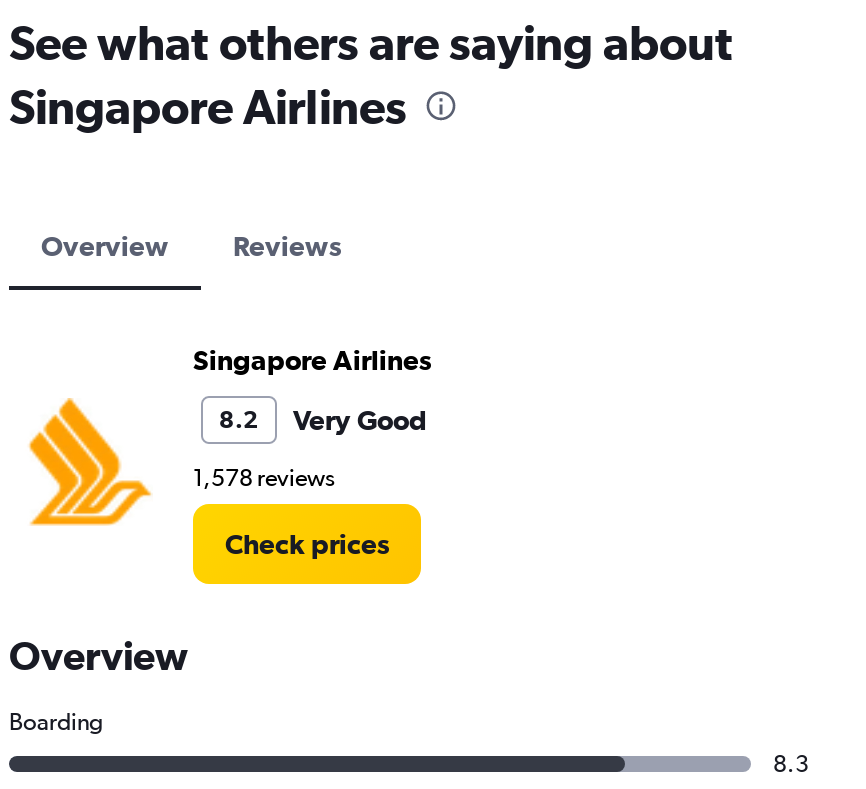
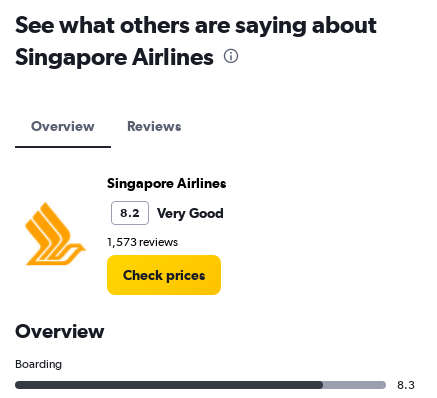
[193,464,335,492] 1,578 reviews -> [107,235,178,249] 1,573 reviews

